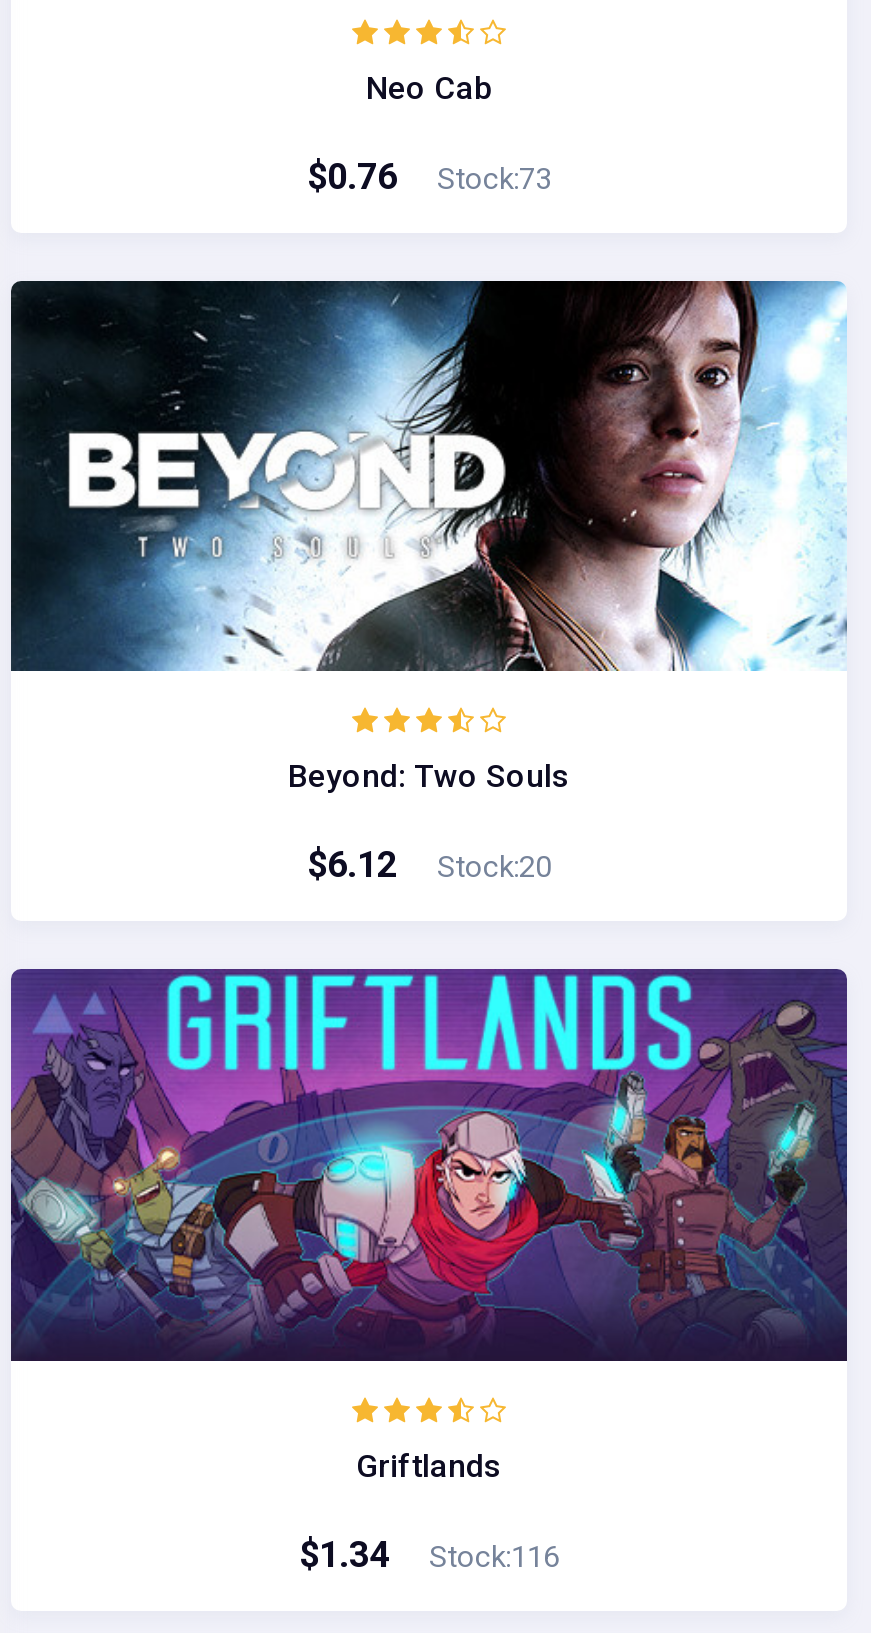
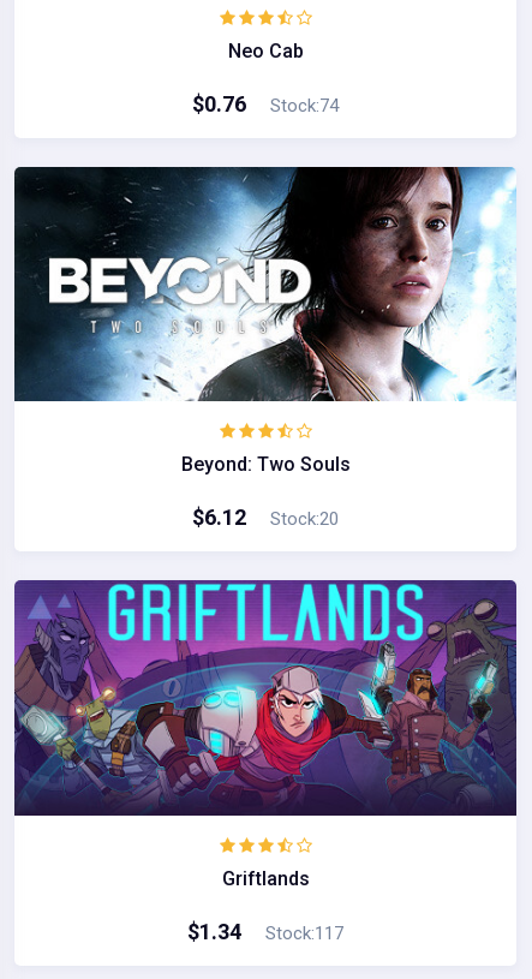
[307,155,551,197] $0.76 Stock:73 -> [192,91,339,117] $0.76 Stock:74
[299,1532,559,1574] $1.34 Stock:116 -> [187,919,343,944] $1.34 Stock:117

